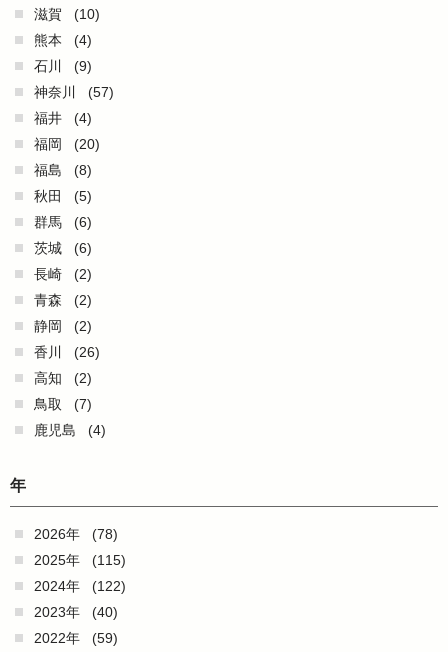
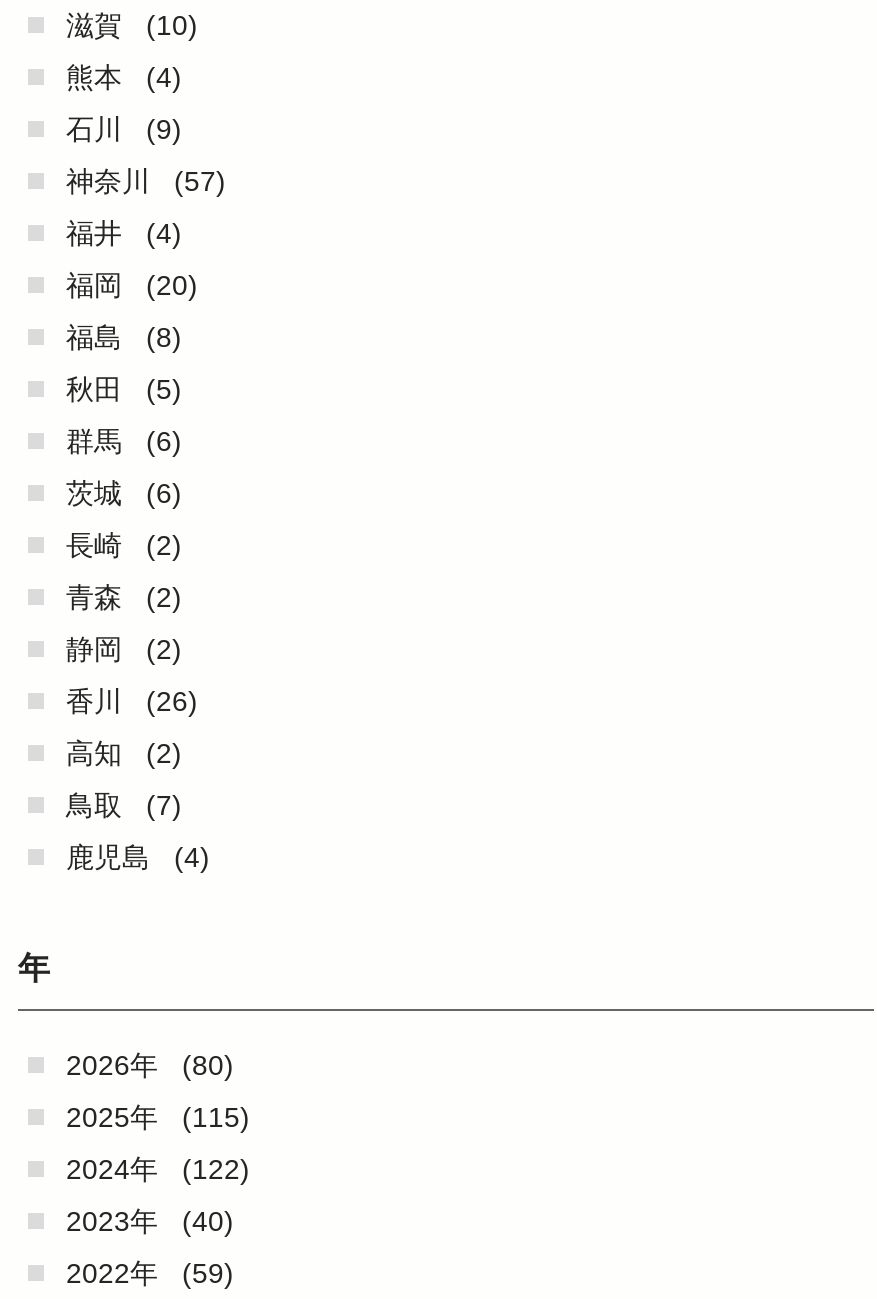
[34,526,118,542] 2026年 (78) -> [66,1049,234,1081] 2026年 (80)

